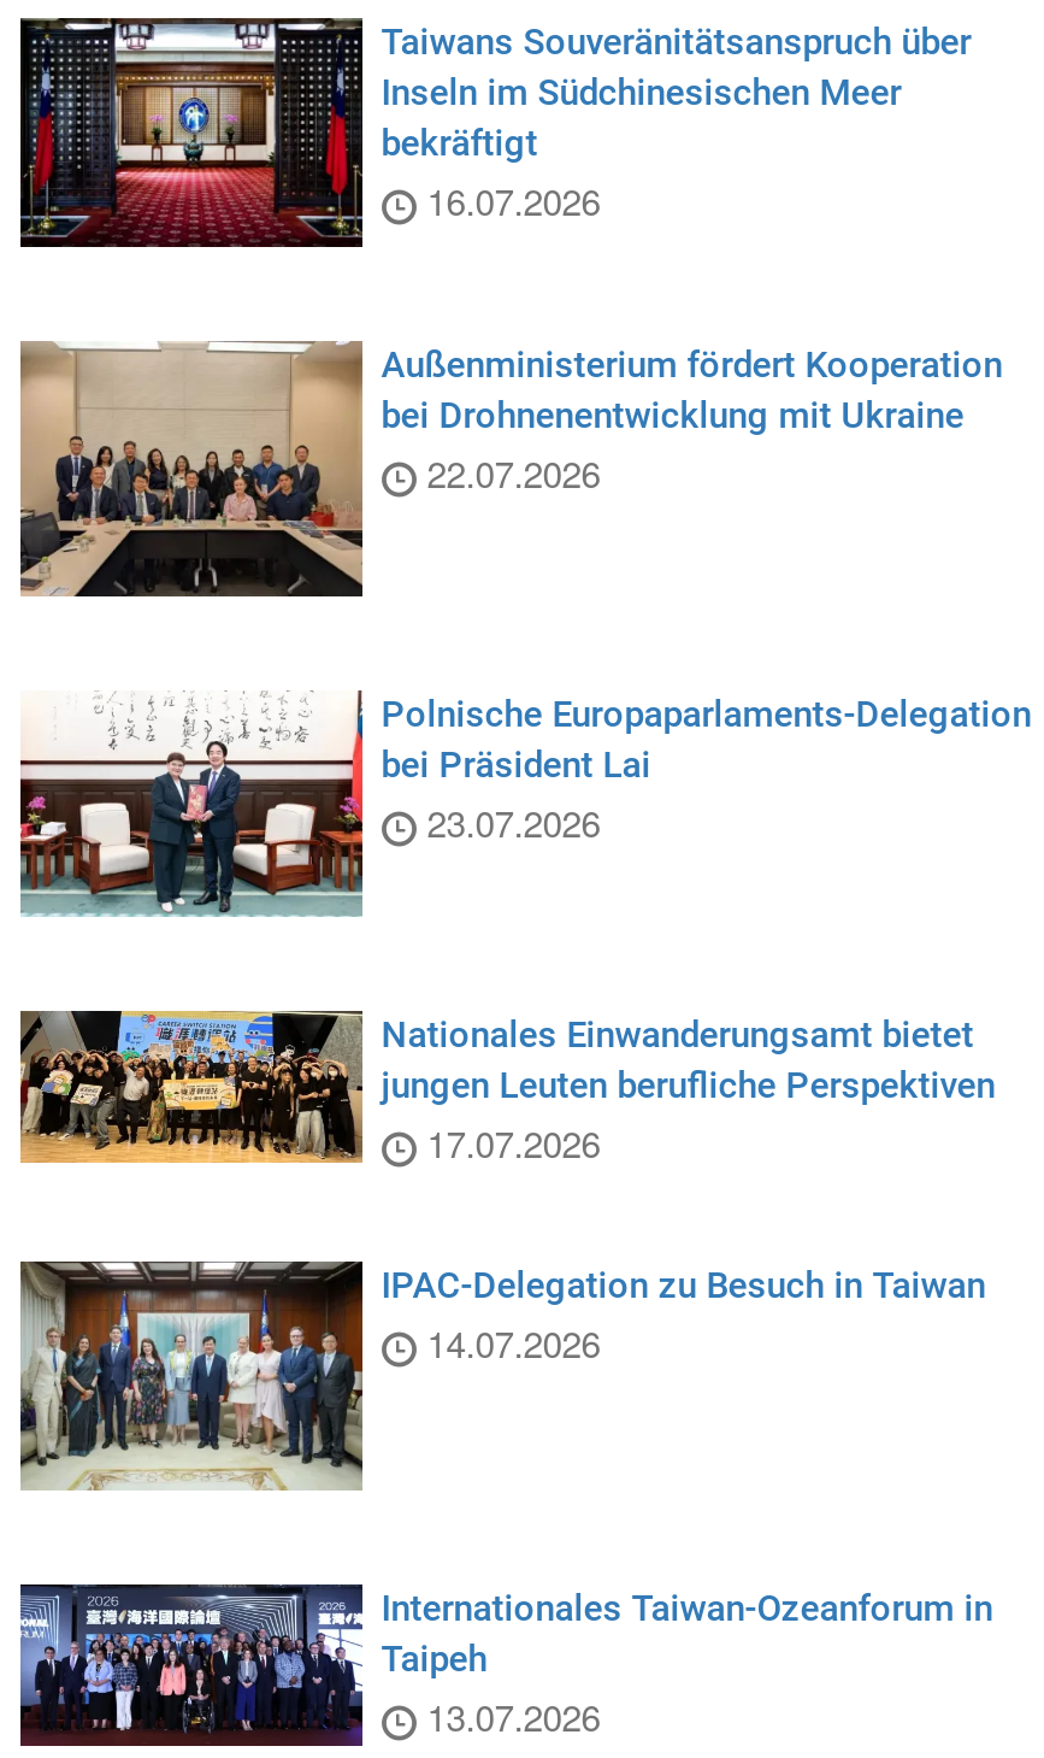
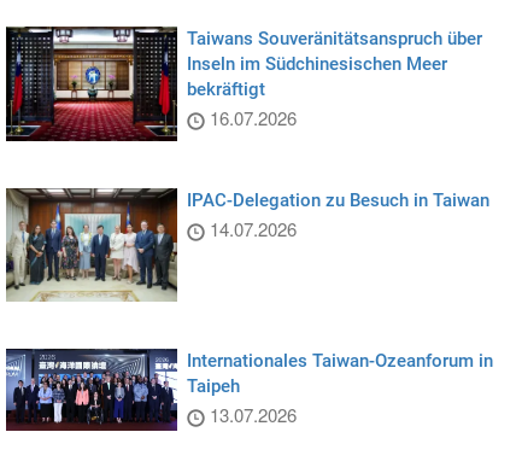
[18,341,1003,599] [image] | Außenministerium fördert Kooperation | bei Drohnenentwicklung mit Ukraine | 22.07.2026 -> none
[18,693,1031,919] [image] | Polnische Europaparlaments-Delegation | bei Präsident Lai | 23.07.2026 -> none
[18,1009,995,1169] [image] | Nationales Einwanderungsamt bietet | jungen Leuten berufliche Perspektiven | 17.07.2026 -> none

